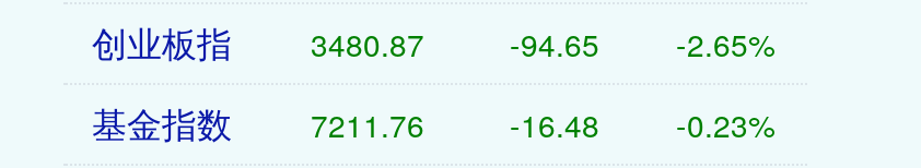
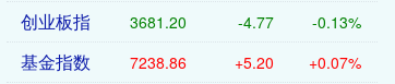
[311,22,424,66] 3480.87 -> [130,11,187,33] 3681.20
[510,22,599,66] -94.65 -> [238,11,274,33] -4.77
[676,22,774,66] -2.65% -> [312,11,361,33] -0.13%
[311,103,424,147] 7211.76 -> [130,52,187,73] 7238.86
[510,103,599,147] -16.48 -> [235,52,274,73] +5.20
[676,103,774,147] -0.23% -> [309,52,361,73] +0.07%

